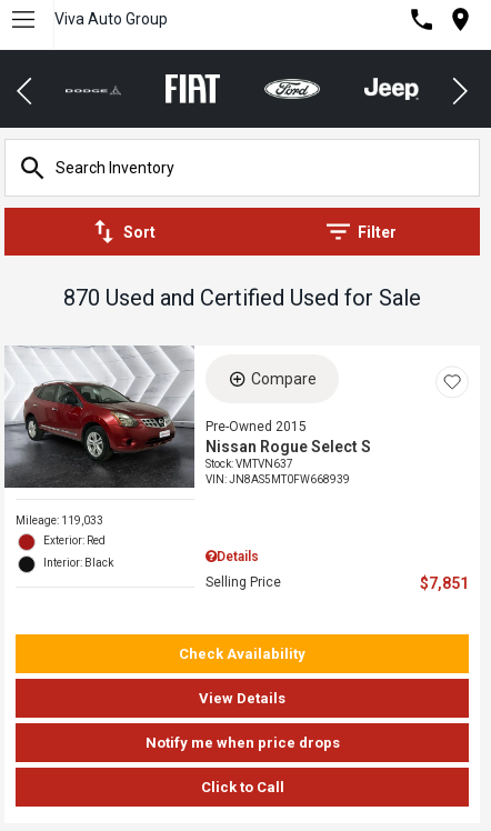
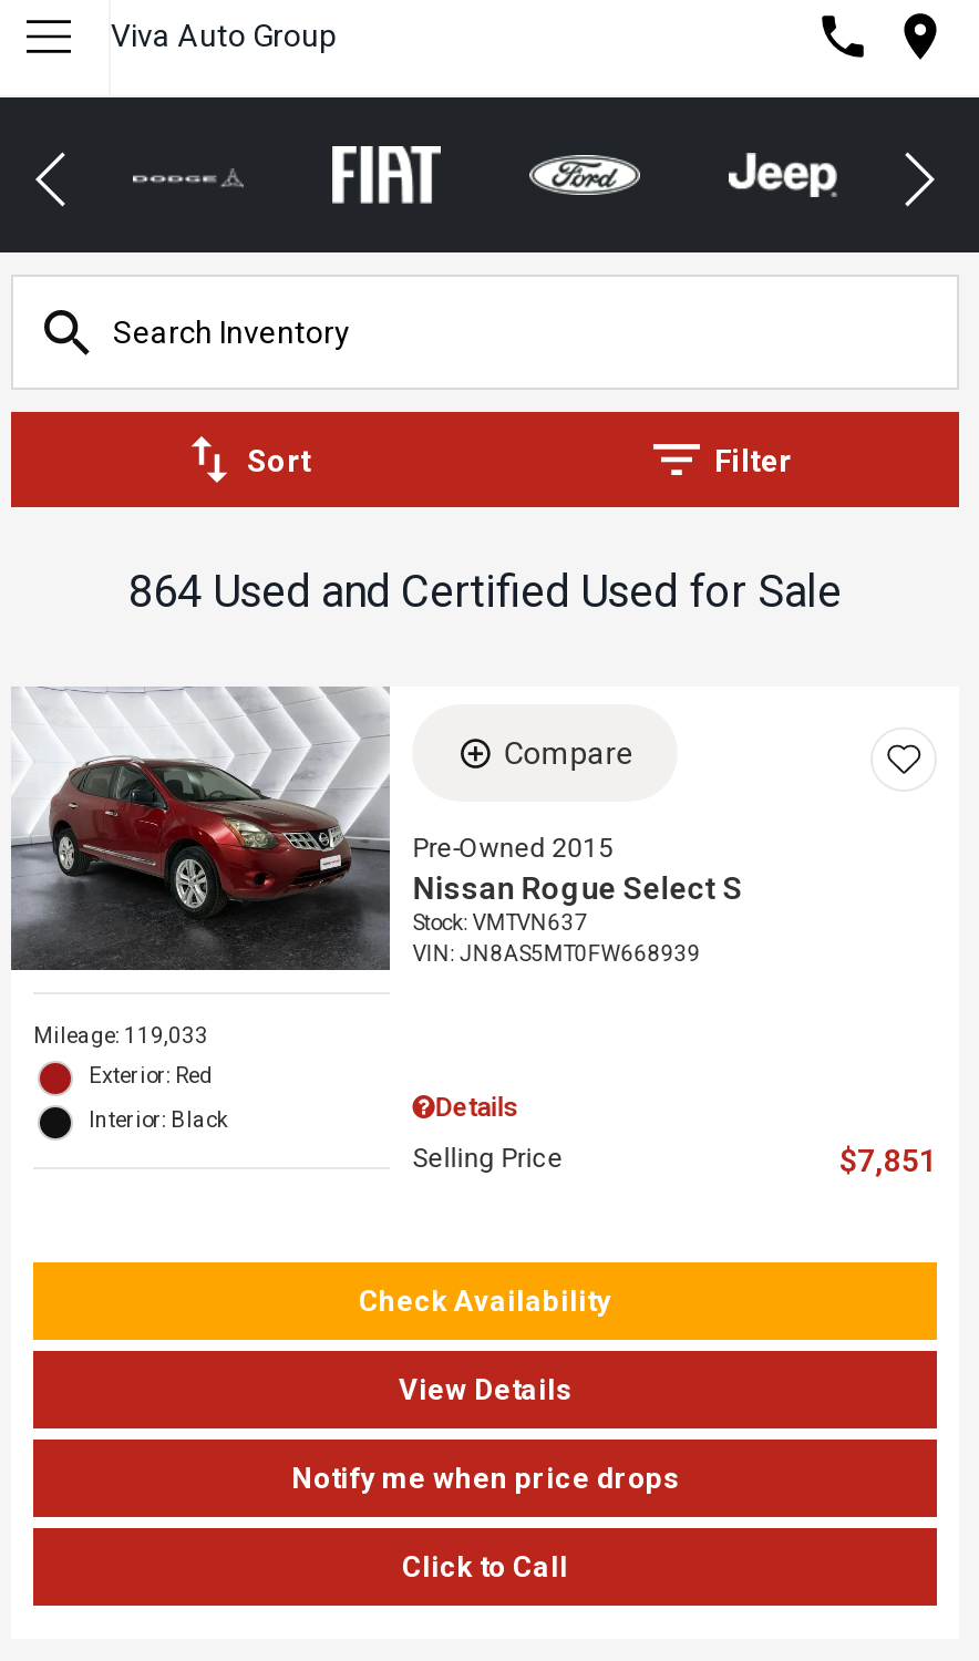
[63,284,421,311] 870 Used and Certified Used for Sale -> [128,565,842,618] 864 Used and Certified Used for Sale

